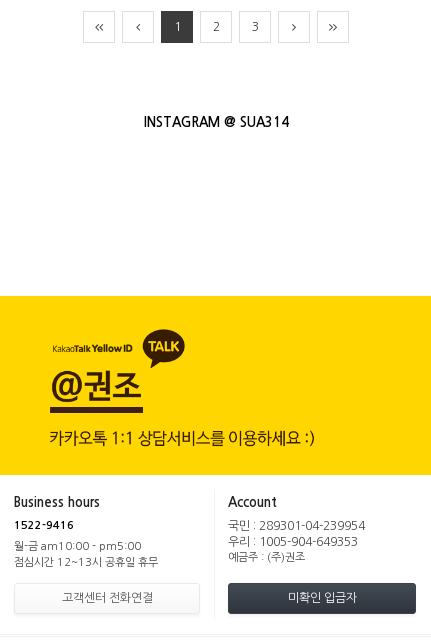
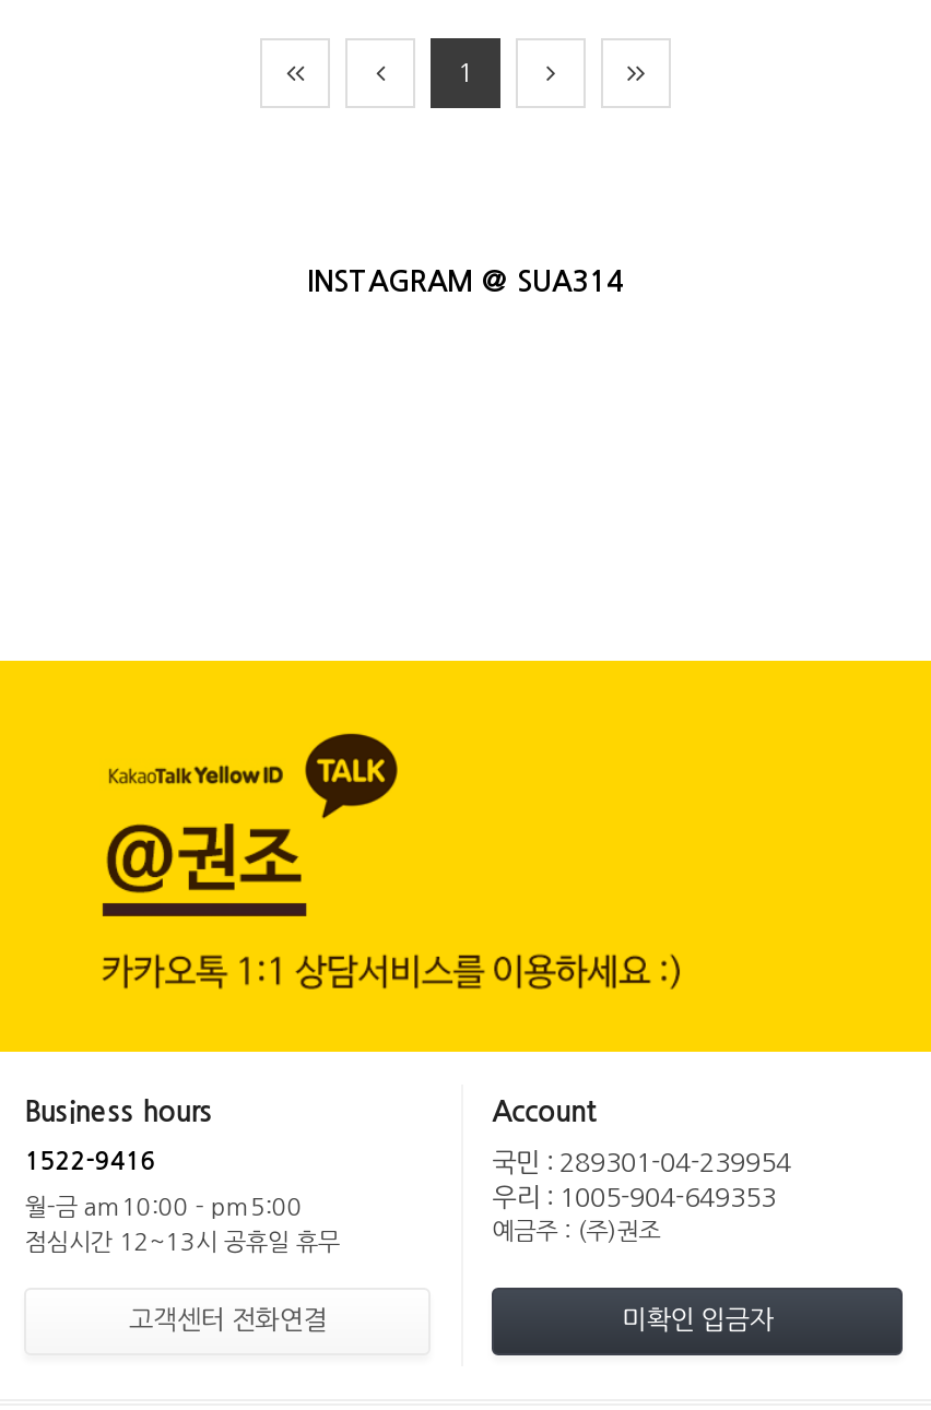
[212,21,258,33] 2 | 3 -> none

